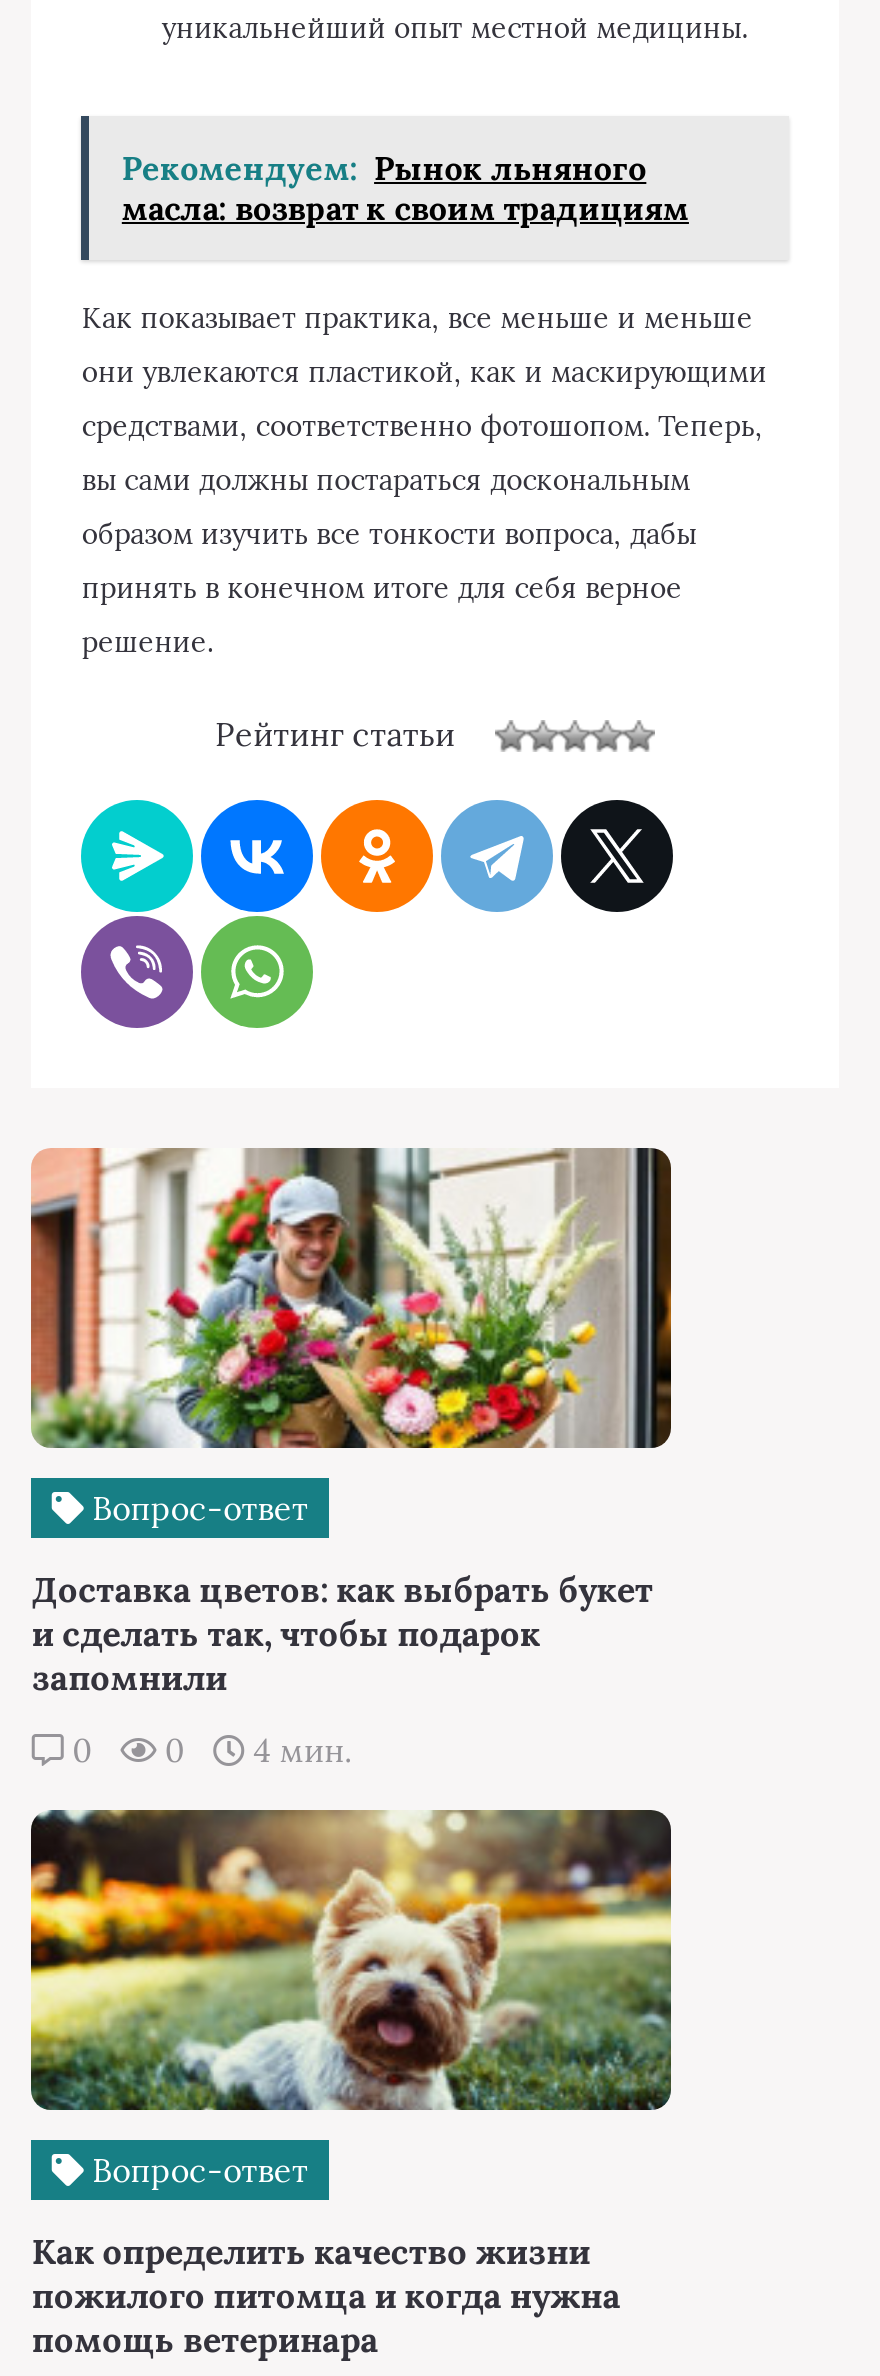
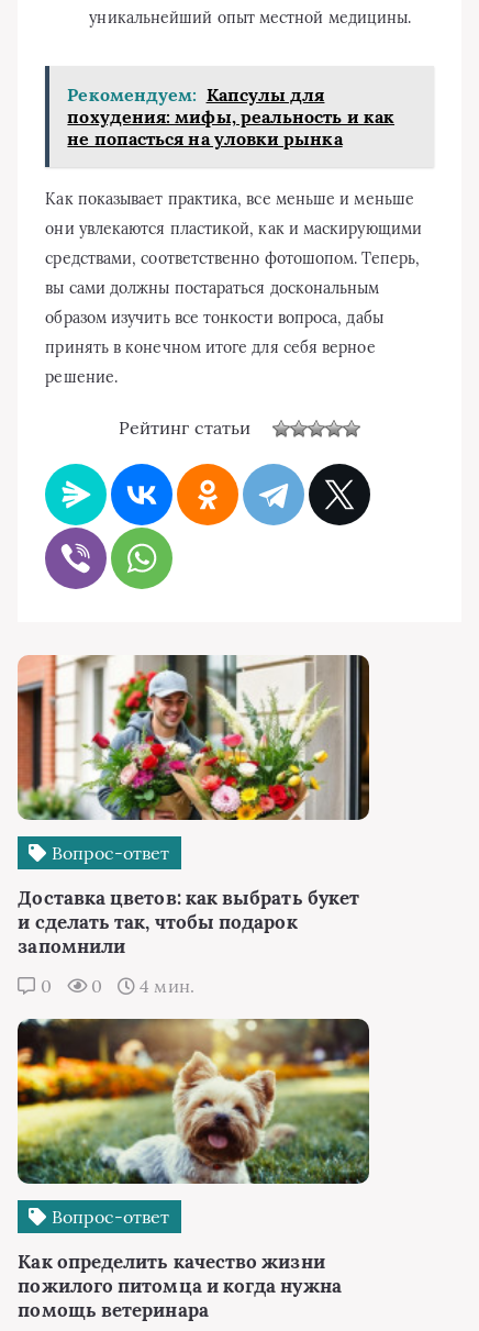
[122,147,689,227] Рекомендуем: Рынок льняного | масла: возврат к своим традициям -> [67,83,394,149] Рекомендуем: Капсулы для | похудения: мифы, реальность и как | не попасться на уловки рынка

